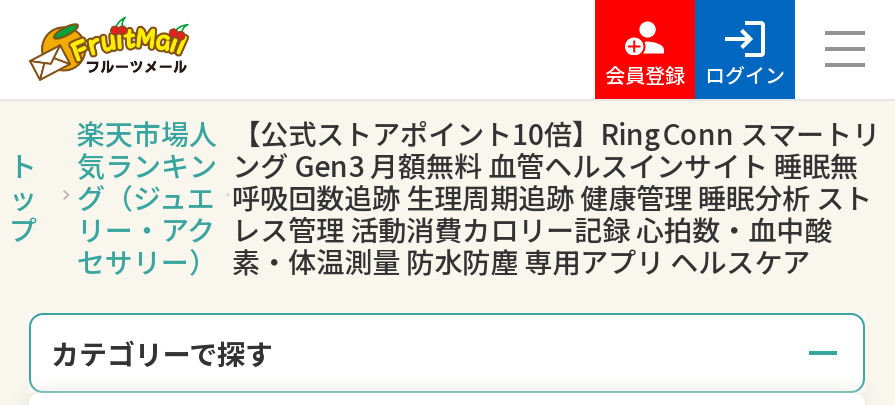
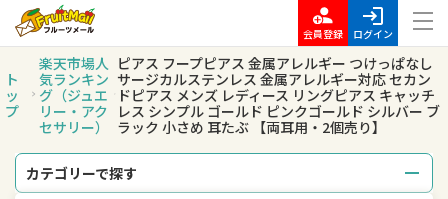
[232,113,880,281] 【公式ストアポイント10倍】RingConn スマートリ | ング Gen3 月額無料 血管ヘルスインサイト 睡眠無 | 呼吸回数追跡 生理周期追跡 健康管理 睡眠分析 スト | レス管理 活動消費カロリー記録 心拍数・血中酸 | 素・体温測量 防水防塵 専用アプリ ヘルスケア -> [117,53,440,137] ピアス フープピアス 金属アレルギー つけっぱなし | サージカルステンレス 金属アレルギー対応 セカン | ドピアス メンズ レディース リングピアス キャッチ | レス シンプル ゴールド ピンクゴールド シルバー ブ | ラック 小さめ 耳たぶ 【両耳用・2個売り】

